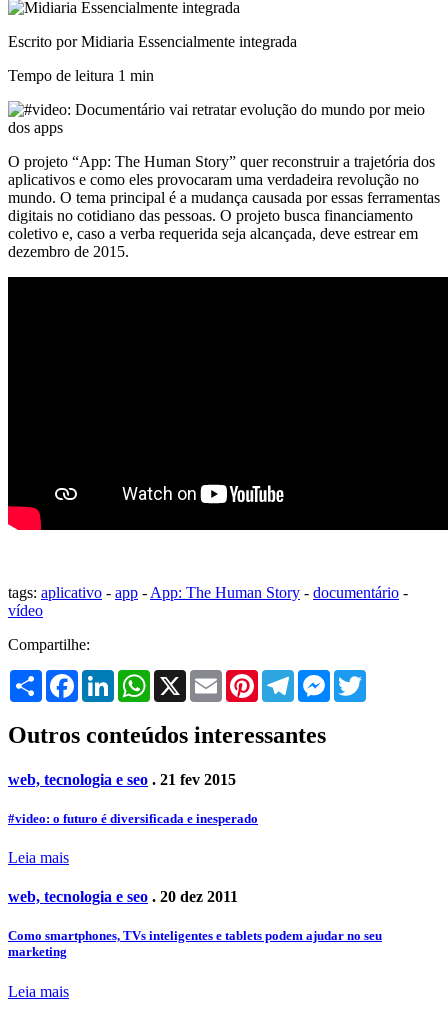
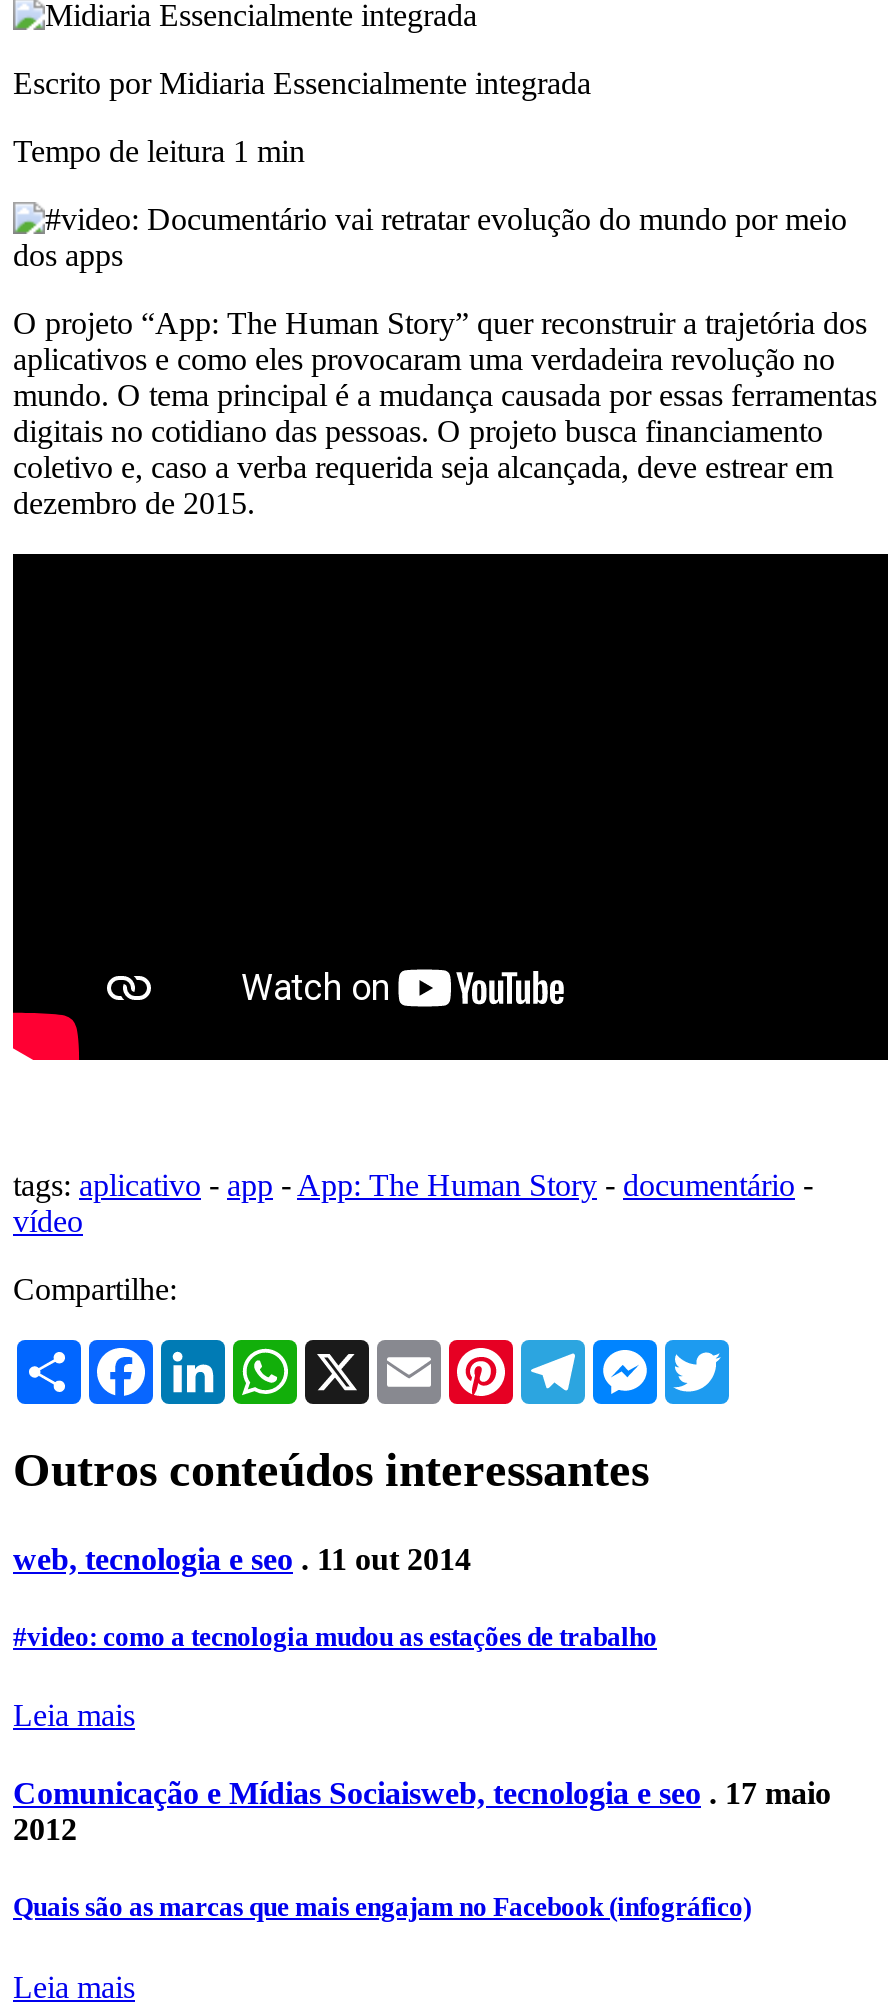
[8,771,236,788] web, tecnologia e seo. 21 fev 2015 -> [13,1541,471,1575] web, tecnologia e seo. 11 out 2014
[8,811,258,826] #video: o futuro é diversificada e inesperado -> [13,1622,657,1652] #video: como a tecnologia mudou as estações de trabalho
[8,888,238,905] web, tecnologia e seo. 20 dez 2011 -> [13,1776,831,1846] Comunicação e Mídias Sociaisweb, tecnologia e seo. 17 maio | 2012
[8,928,382,959] Como smartphones, TVs inteligentes e tablets podem ajudar no seu | marketing -> [13,1893,751,1923] Quais são as marcas que mais engajam no Facebook (infográfico)

